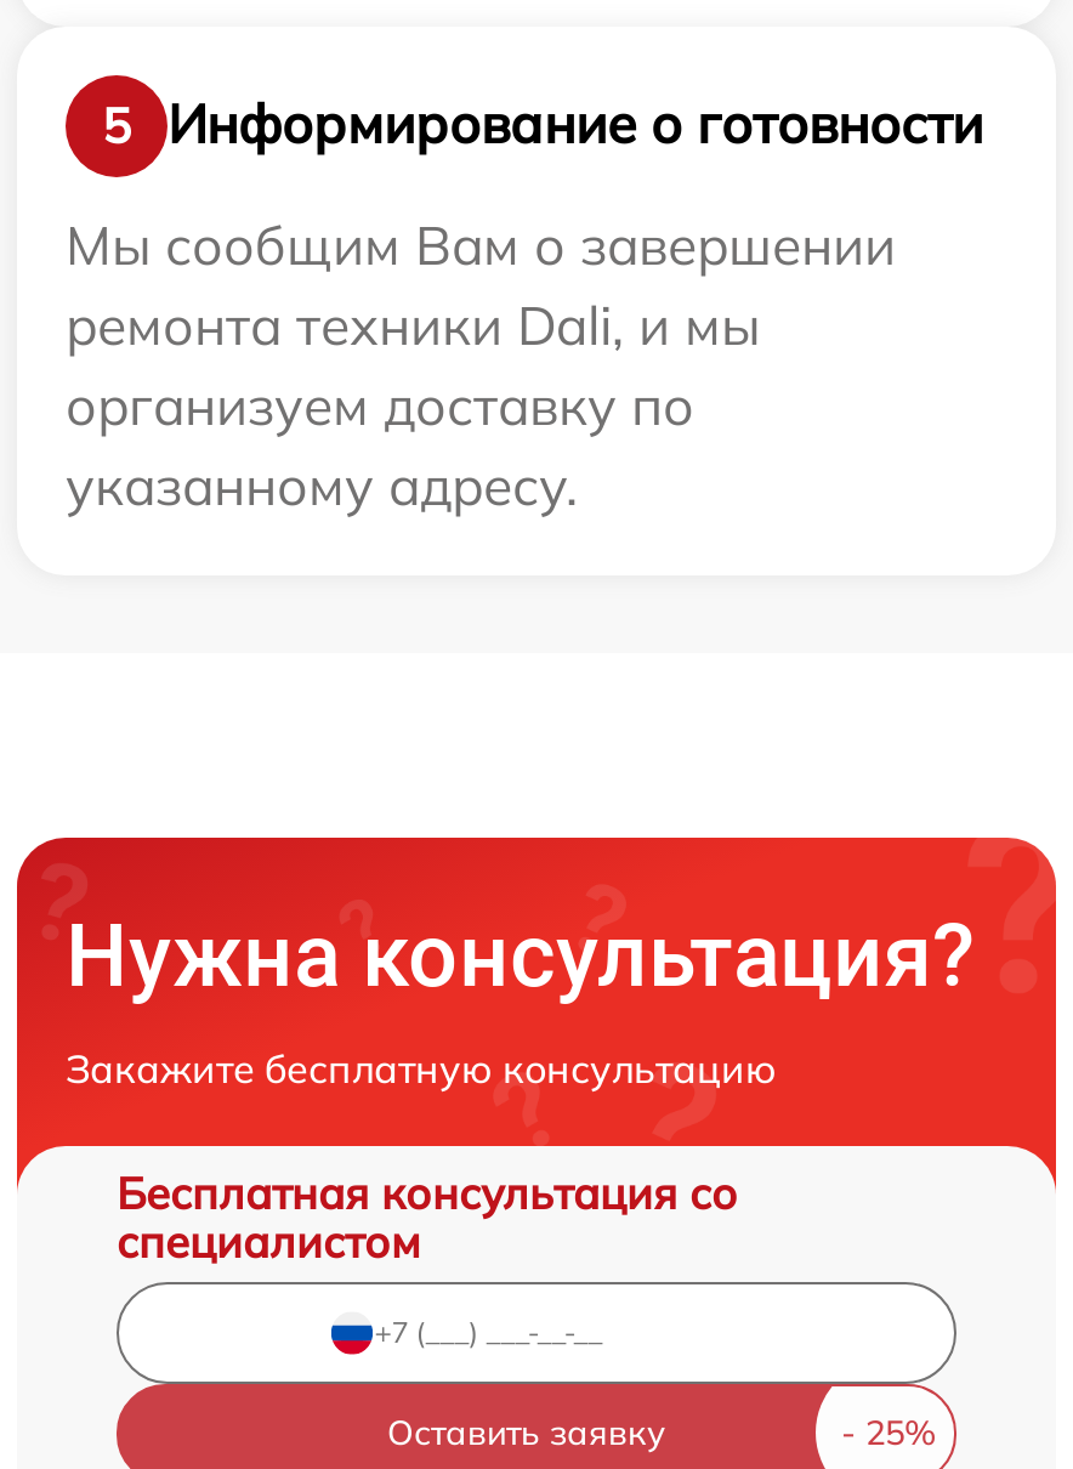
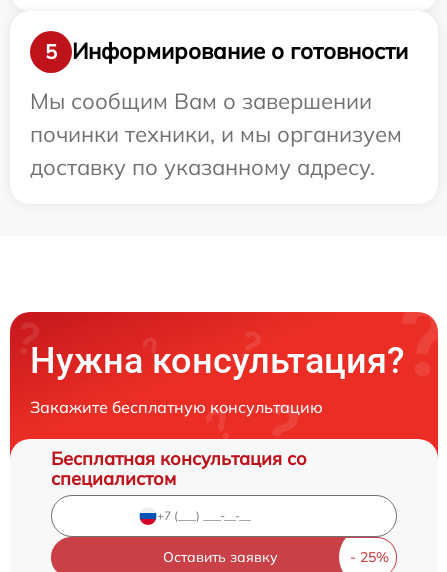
[66,291,760,519] ремонта техники Dali, и мы | организуем доставку по | указанному адресу. -> [30,120,402,181] починки техники, и мы организуем | доставку по указанному адресу.

